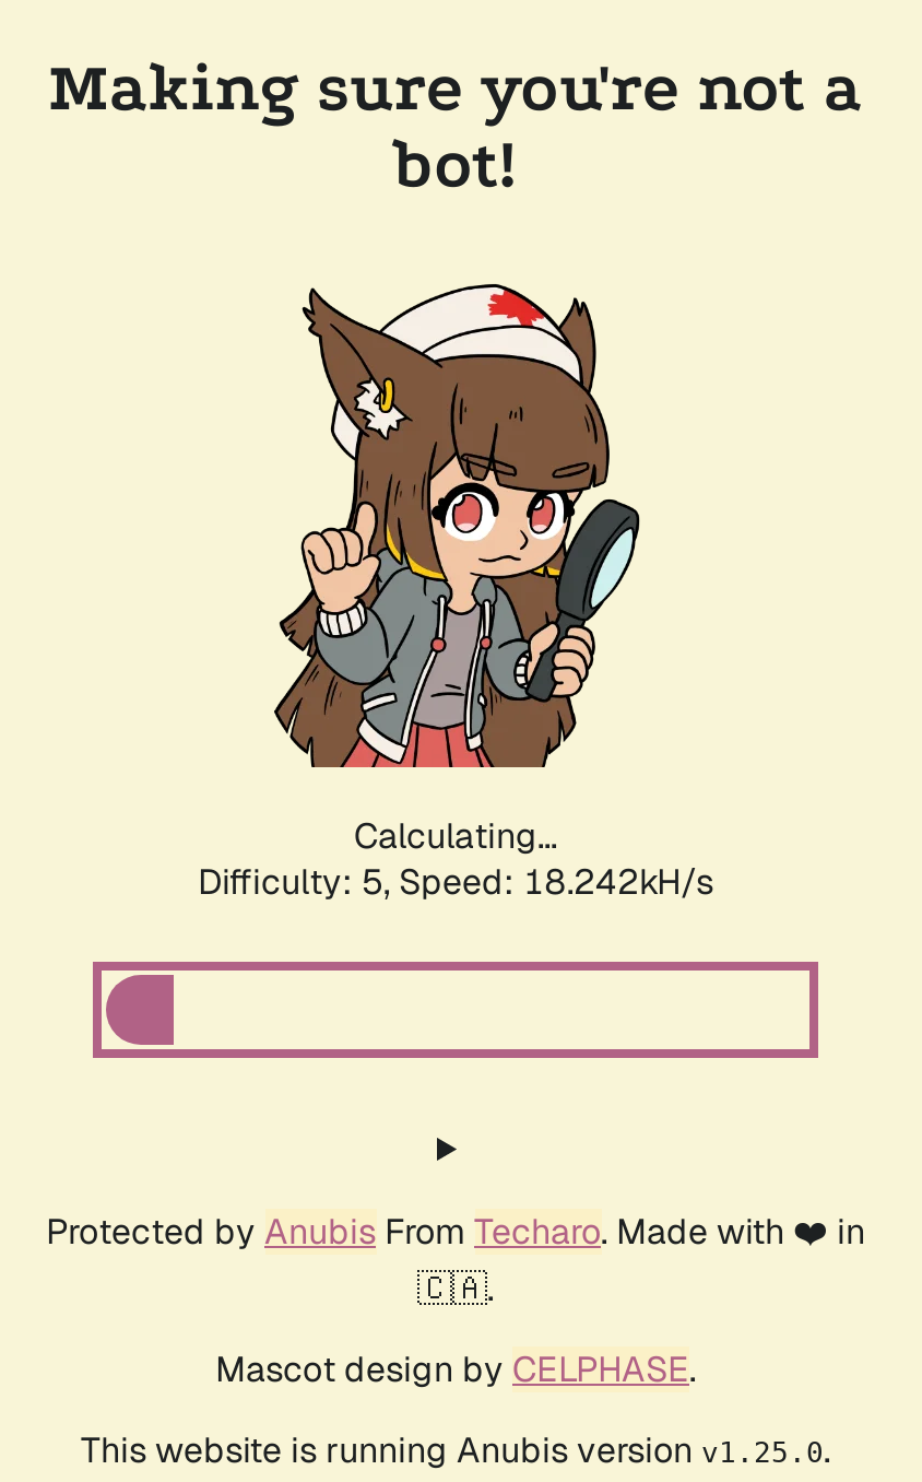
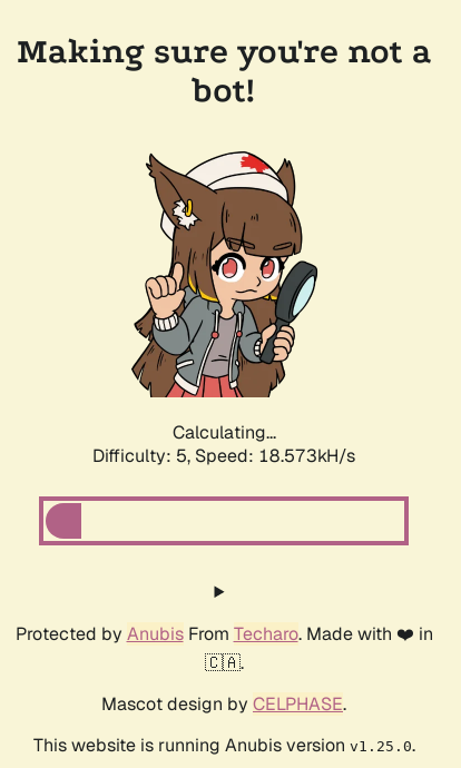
[198,859,713,905] Difficulty: 5, Speed: 18.242kH/s -> [92,444,355,467] Difficulty: 5, Speed: 18.573kH/s

